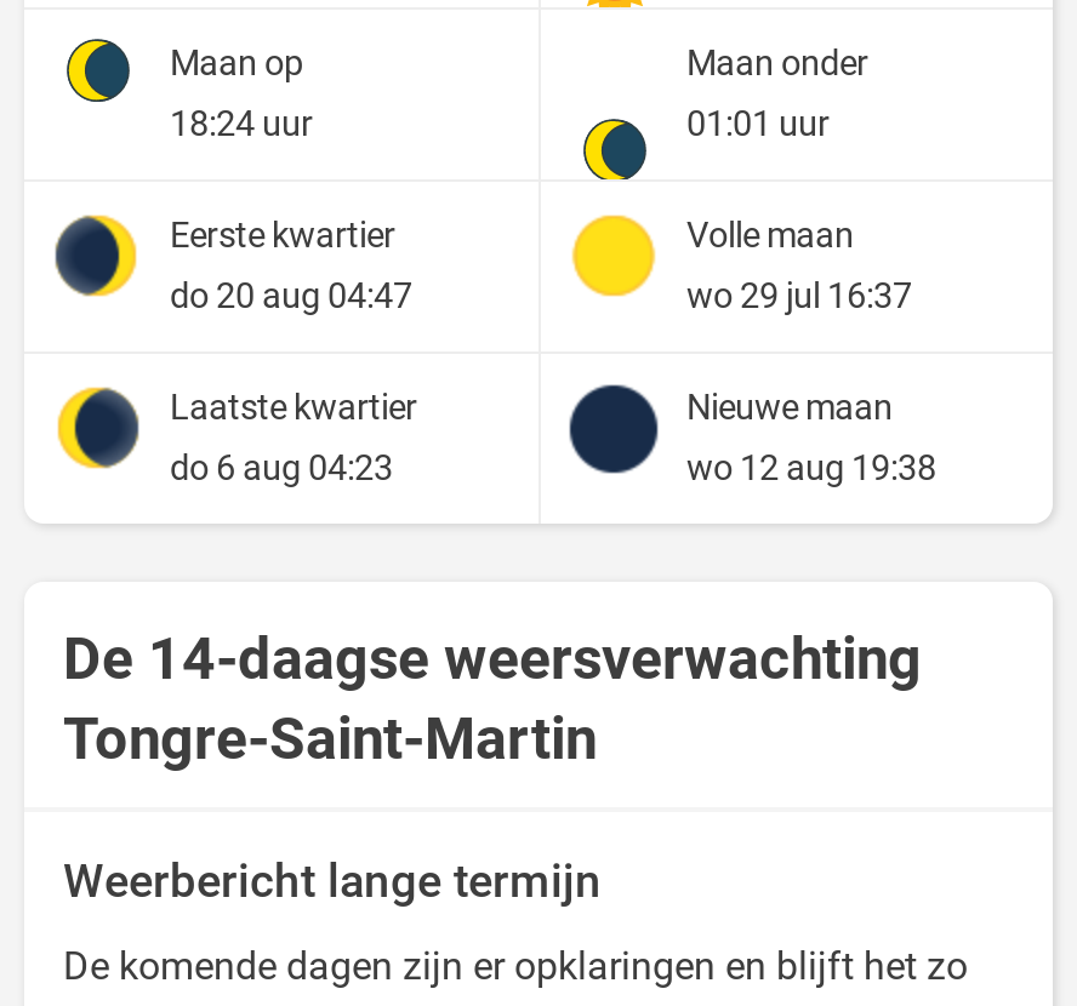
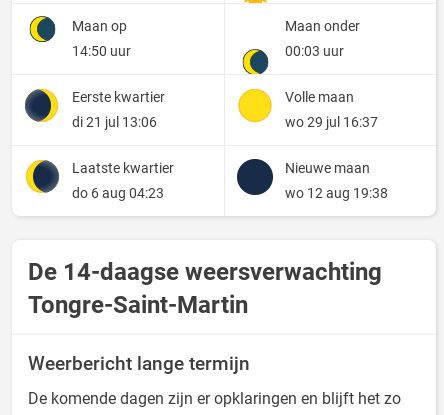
[170,104,313,145] 18:24 uur -> [72,43,131,60] 14:50 uur
[686,104,830,145] 01:01 uur -> [285,43,344,60] 00:03 uur
[170,276,412,317] do 20 aug 04:47 -> [72,114,157,131] di 21 jul 13:06

